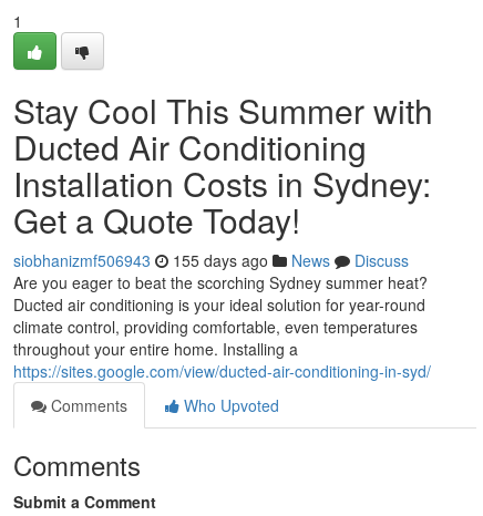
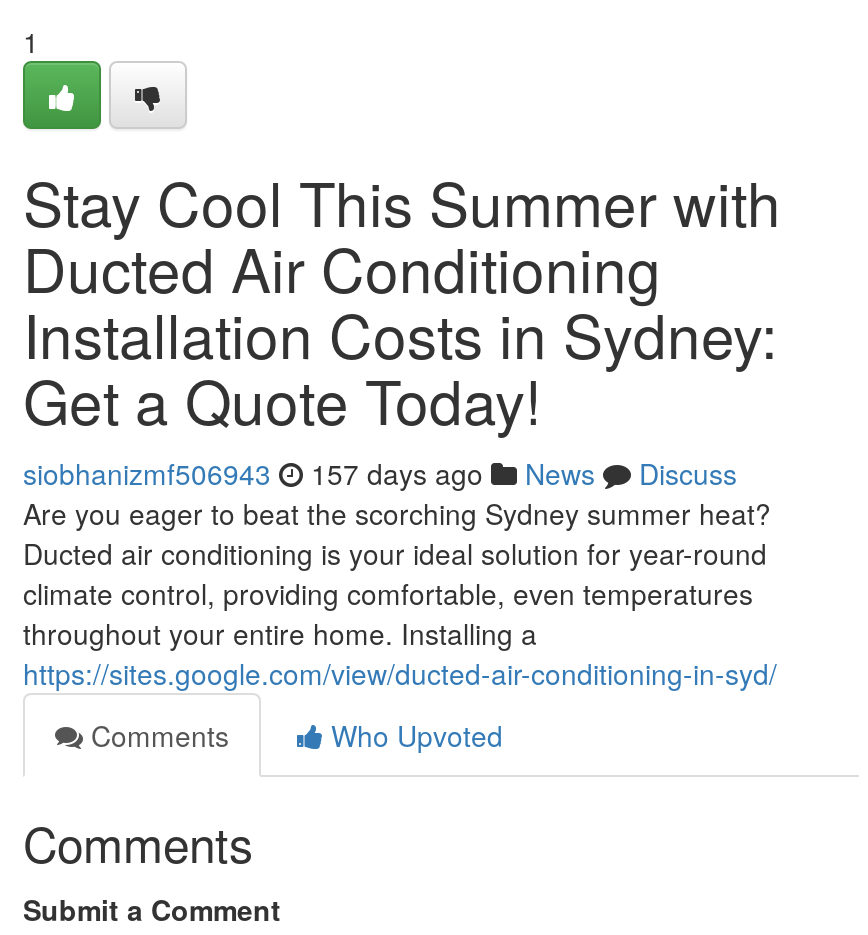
[13,249,409,271] siobhanizmf506943 155 days ago News Discuss -> [23,453,737,493] siobhanizmf506943 157 days ago News Discuss

